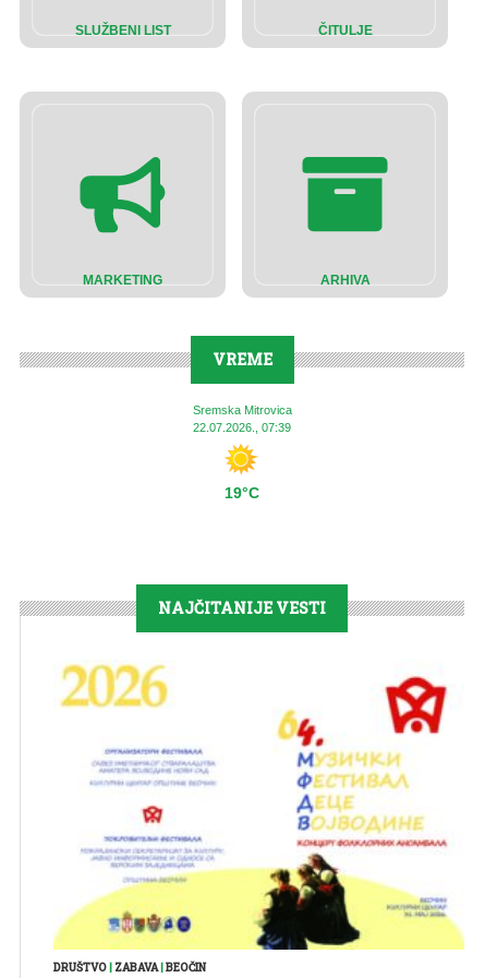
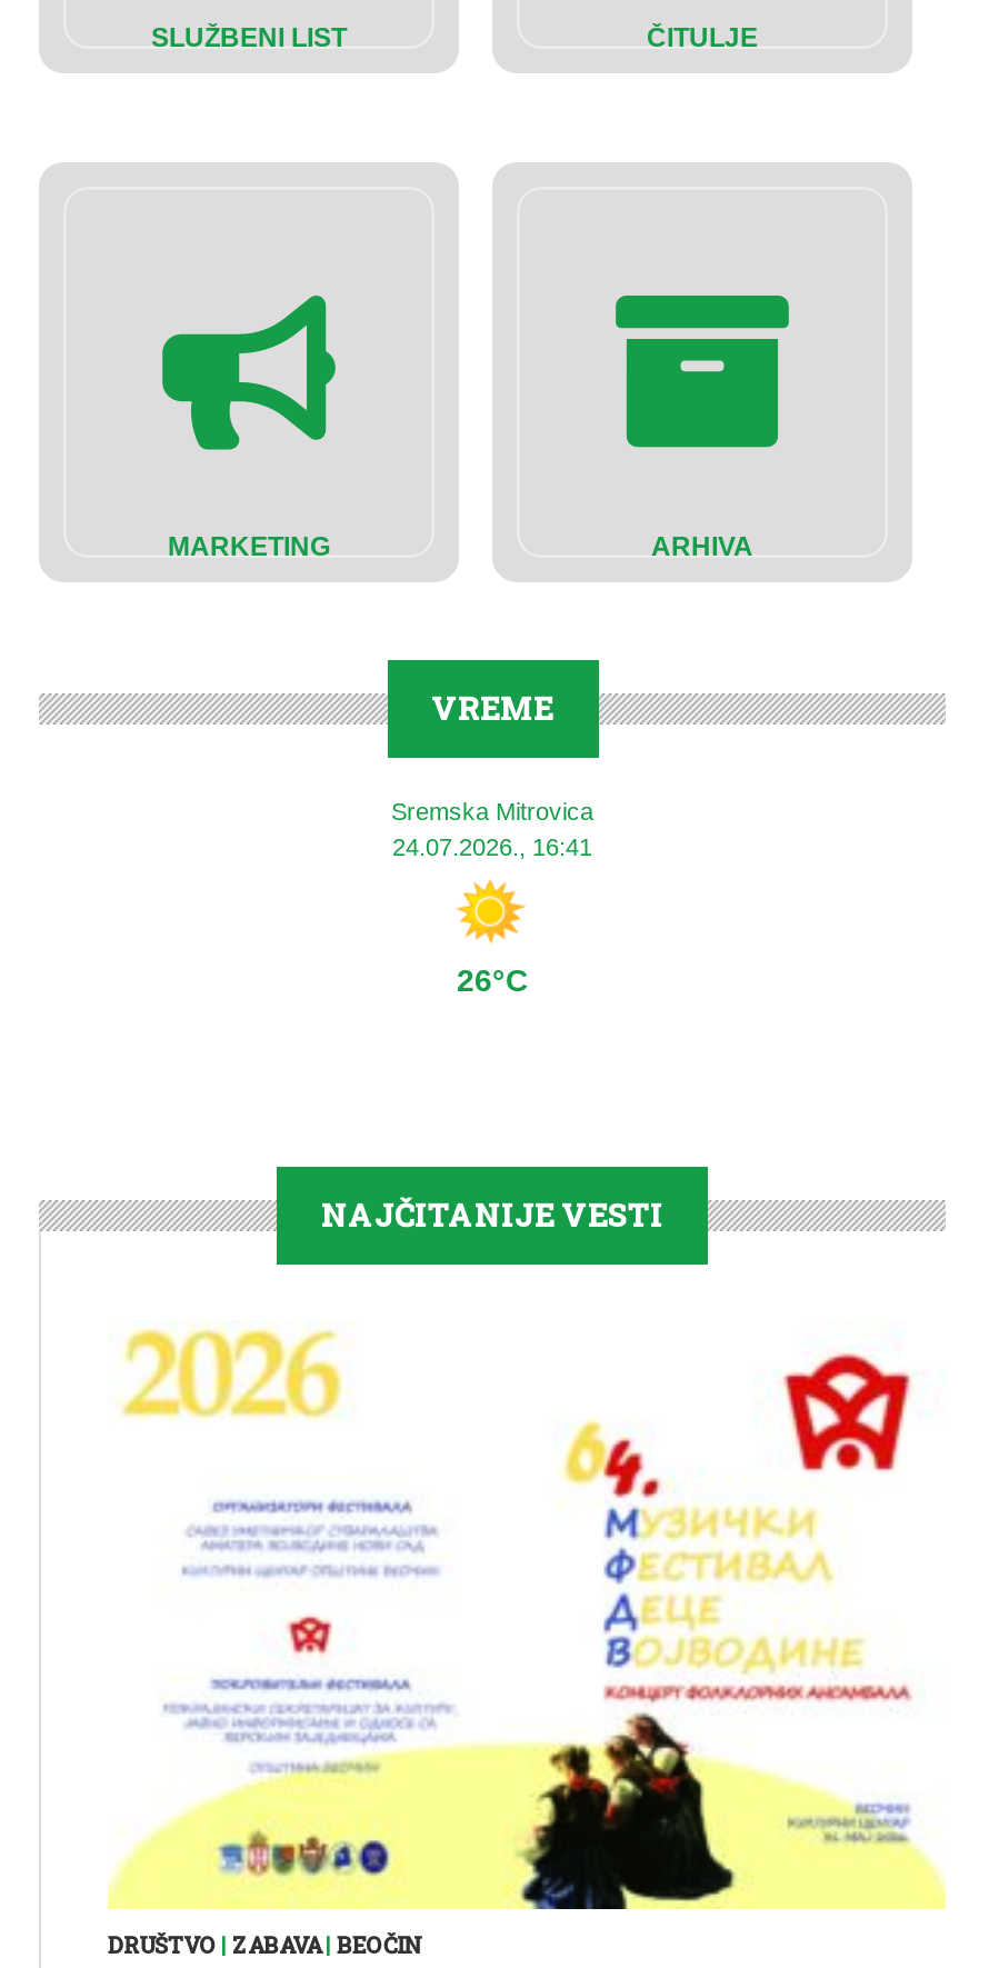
[193,421,291,434] 22.07.2026., 07:39 -> [392,833,592,860] 24.07.2026., 16:41
[225,485,259,502] 19°C -> [457,962,528,998] 26°C

